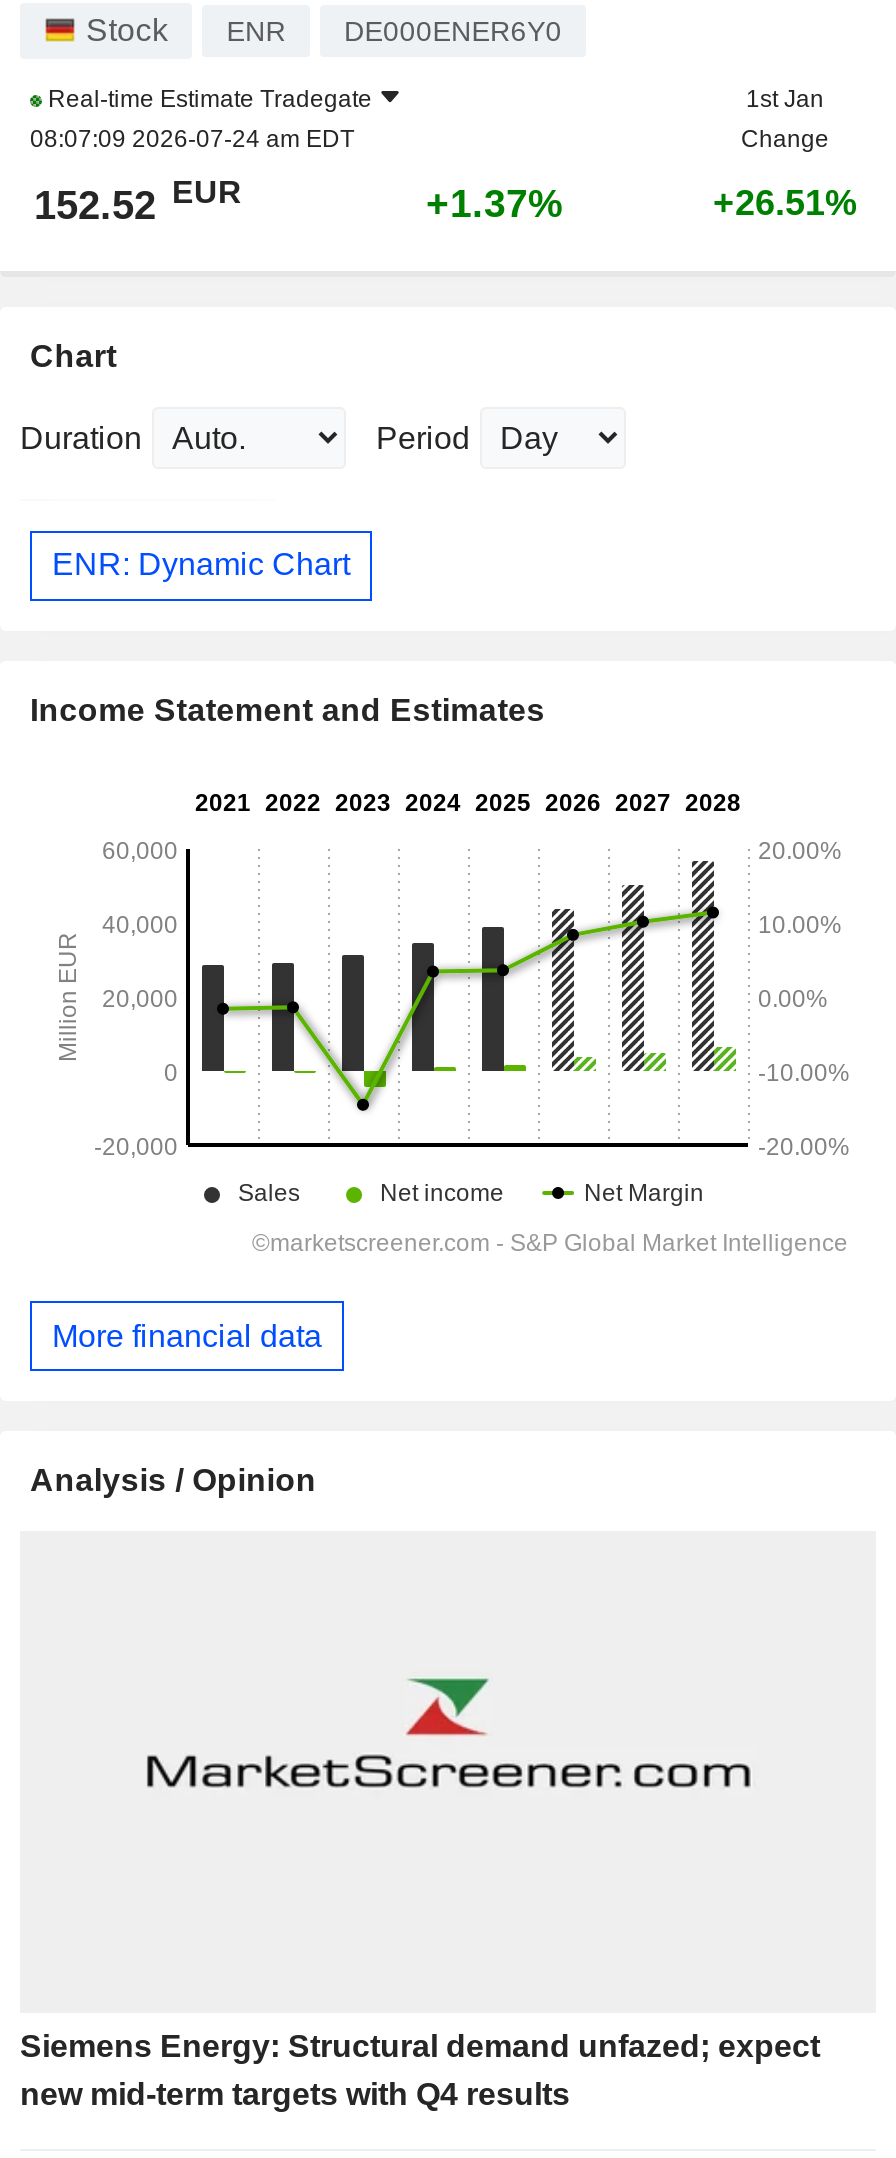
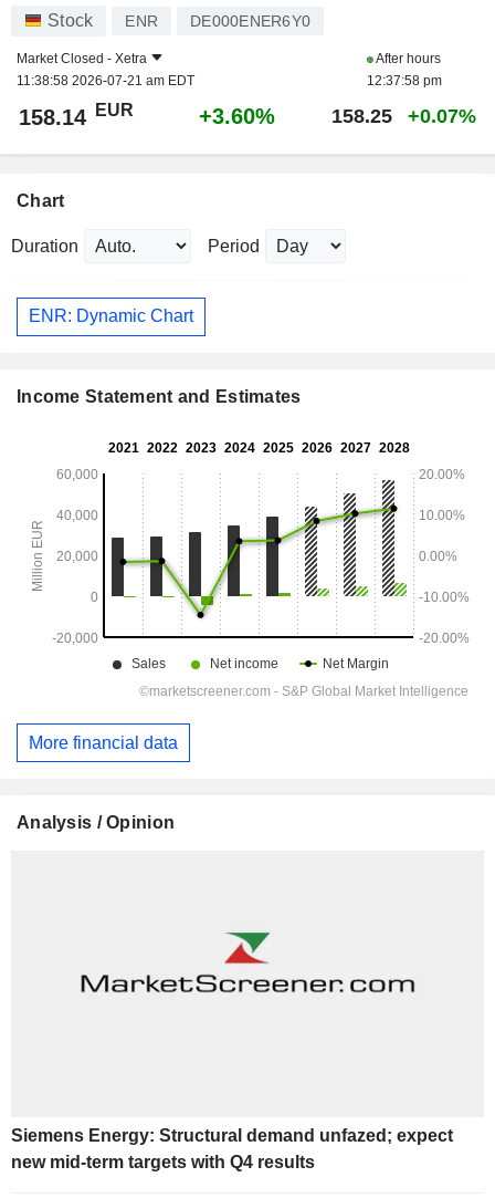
[30,85,372,153] Real-time Estimate Tradegate | 08:07:09 2026-07-24 am EDT -> [17,51,194,88] Market Closed - Xetra | 11:38:58 2026-07-21 am EDT
[741,85,829,153] 1st Jan | Change -> [366,51,441,88] After hours | 12:37:58 pm
[34,176,857,227] 152.52 EUR | +1.37% | +26.51% -> [19,101,476,129] 158.14 EUR | +3.60% | 158.25 | +0.07%

